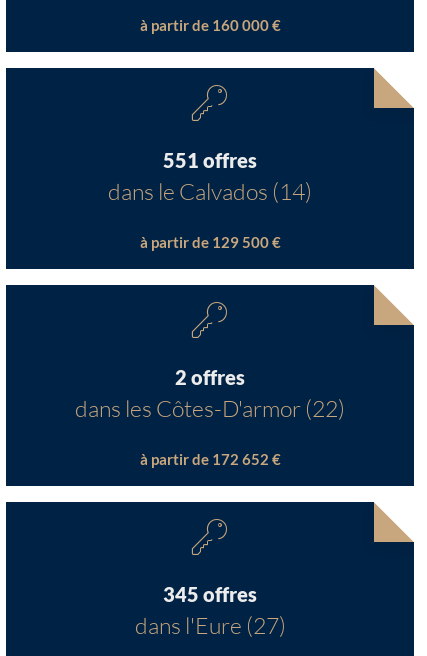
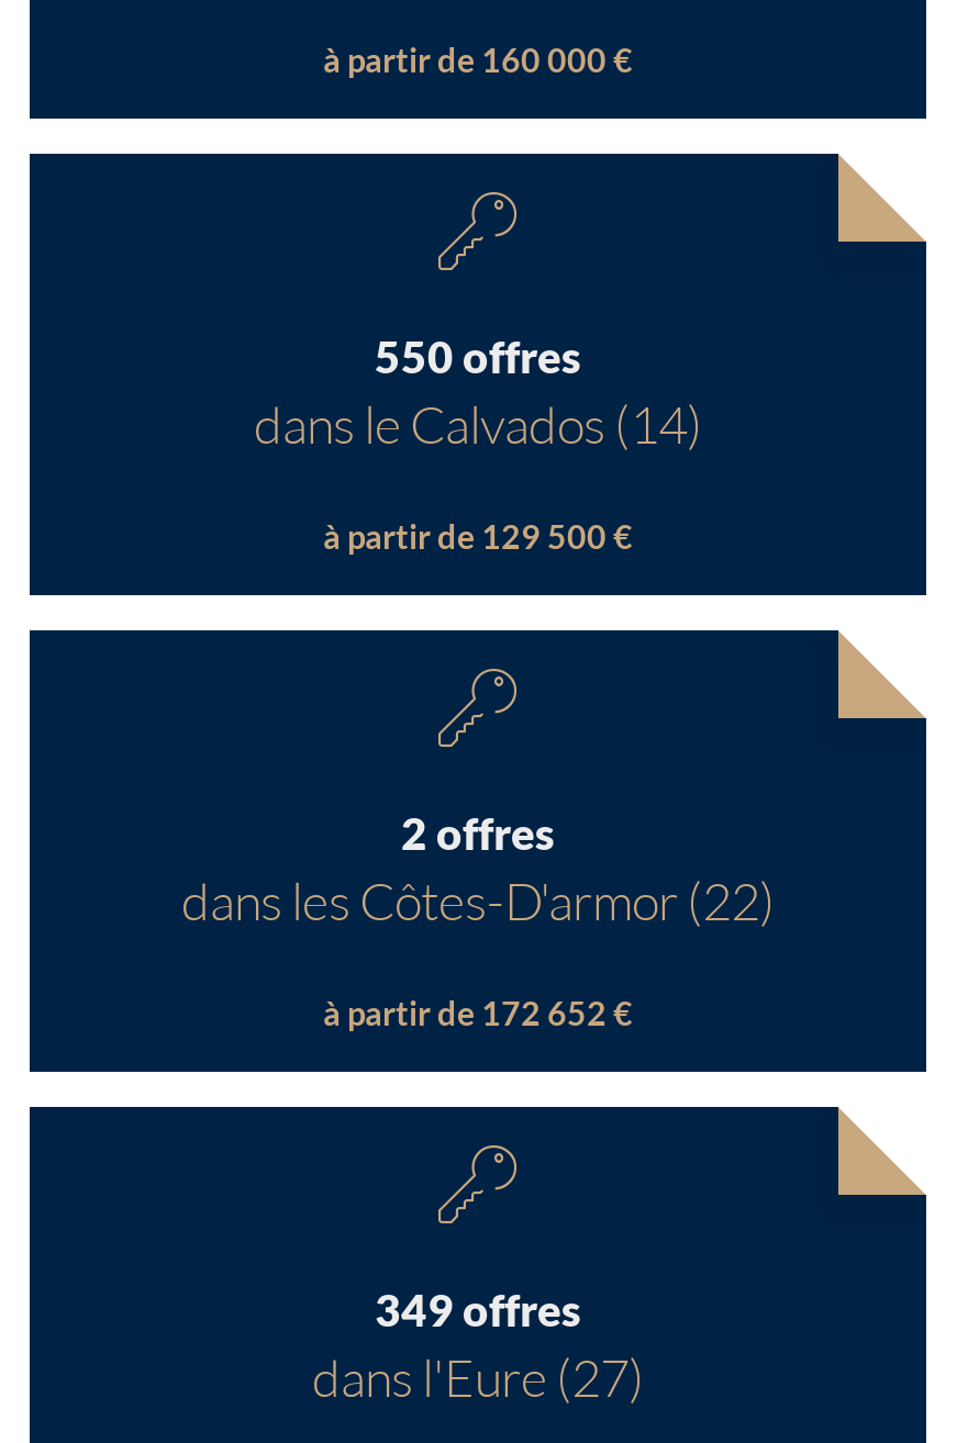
[163,147,257,171] 551 offres -> [375,328,581,381] 550 offres
[163,581,257,605] 345 offres -> [375,1282,581,1334] 349 offres

